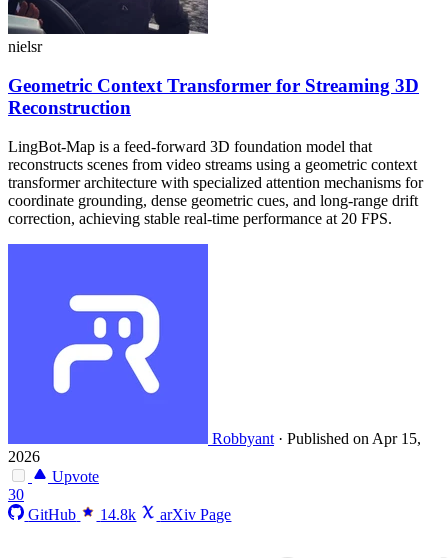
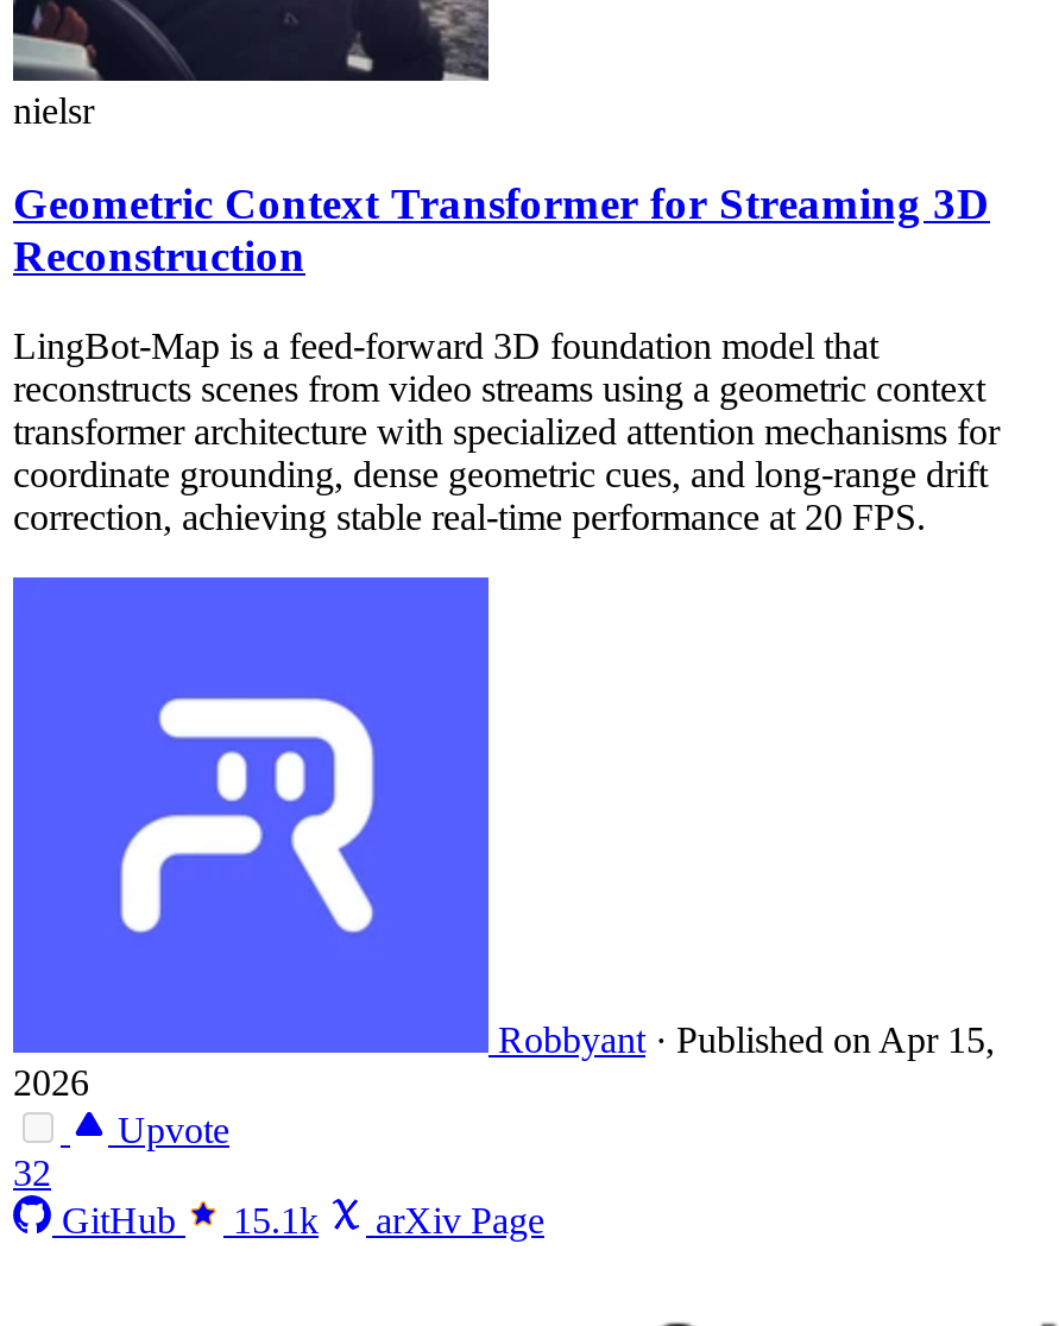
[8,485,24,502] 30 -> [13,1154,51,1194] 32
[28,505,231,522] GitHub 14.8k arXiv Page -> [62,1201,544,1242] GitHub 15.1k arXiv Page

